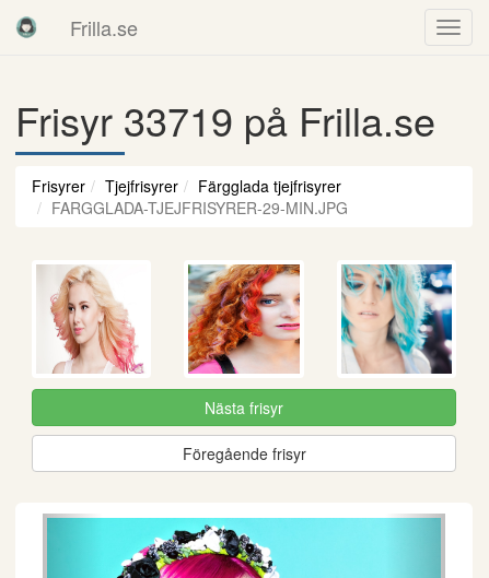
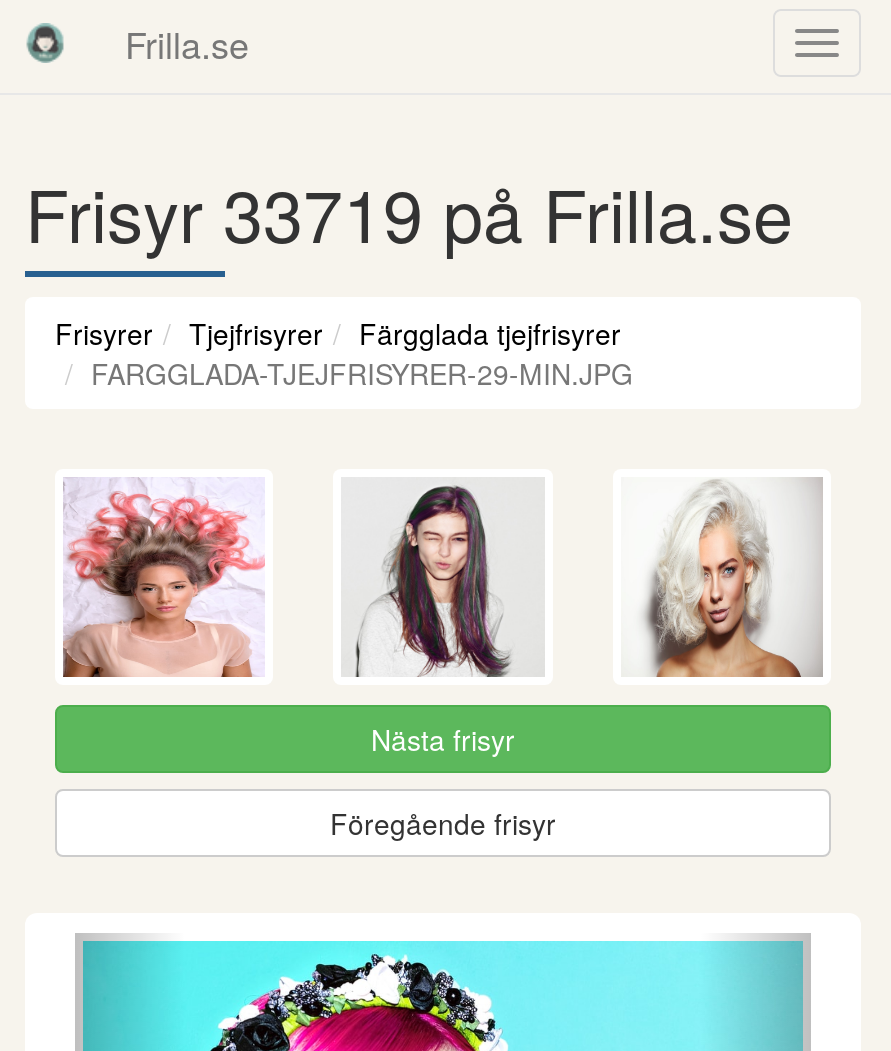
[36,266,145,374] [image] -> [61,479,265,679] [image]
[187,263,301,375] [image] -> [341,477,545,679] [image]
[340,263,453,375] [image] -> [621,477,823,679] [image]

